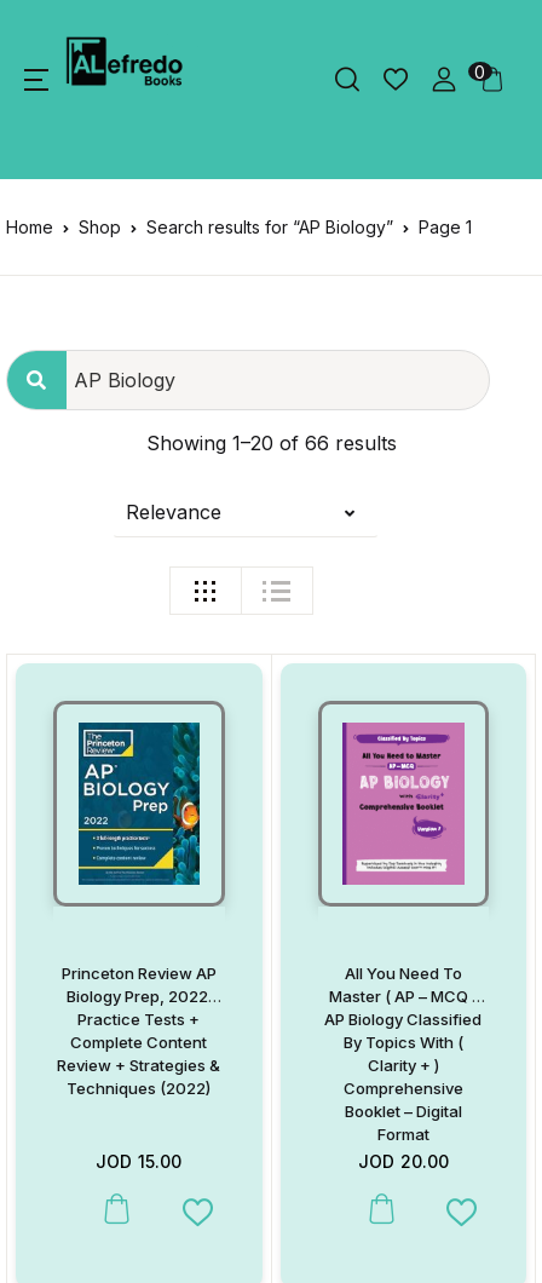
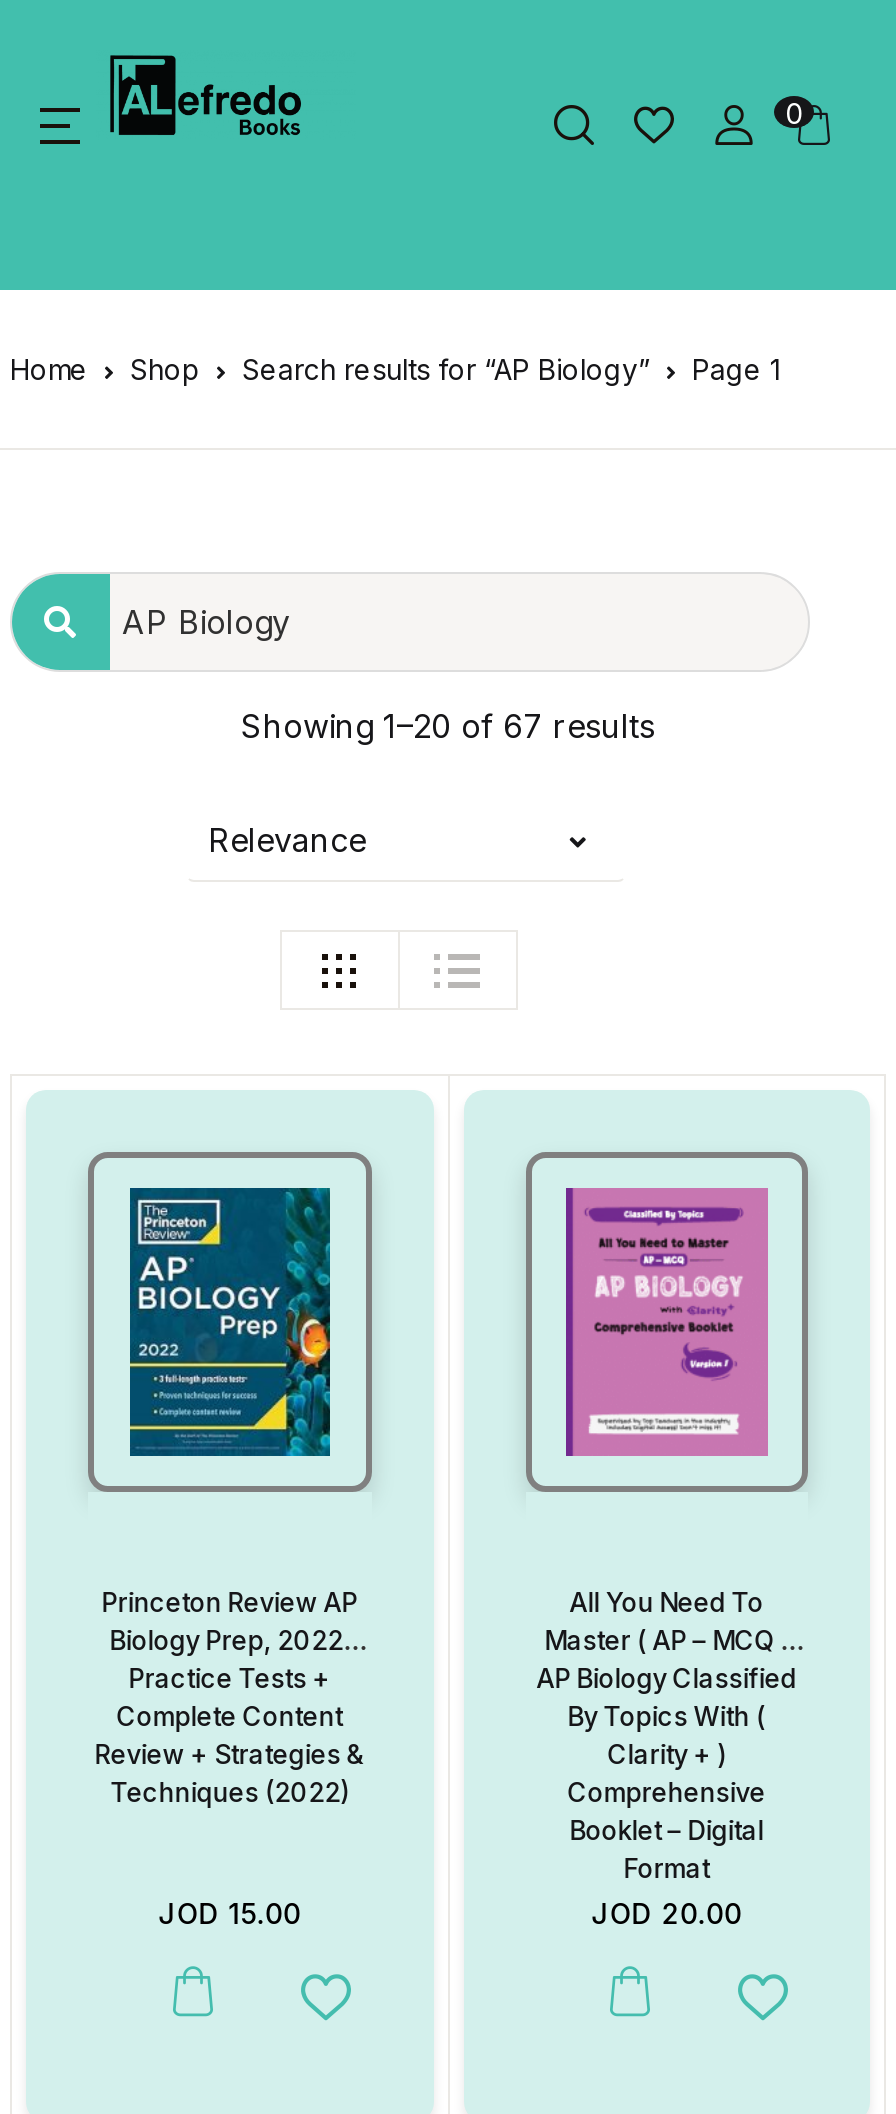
[146,431,396,455] Showing 1–20 of 66 results -> [241,706,655,746] Showing 1–20 of 67 results

